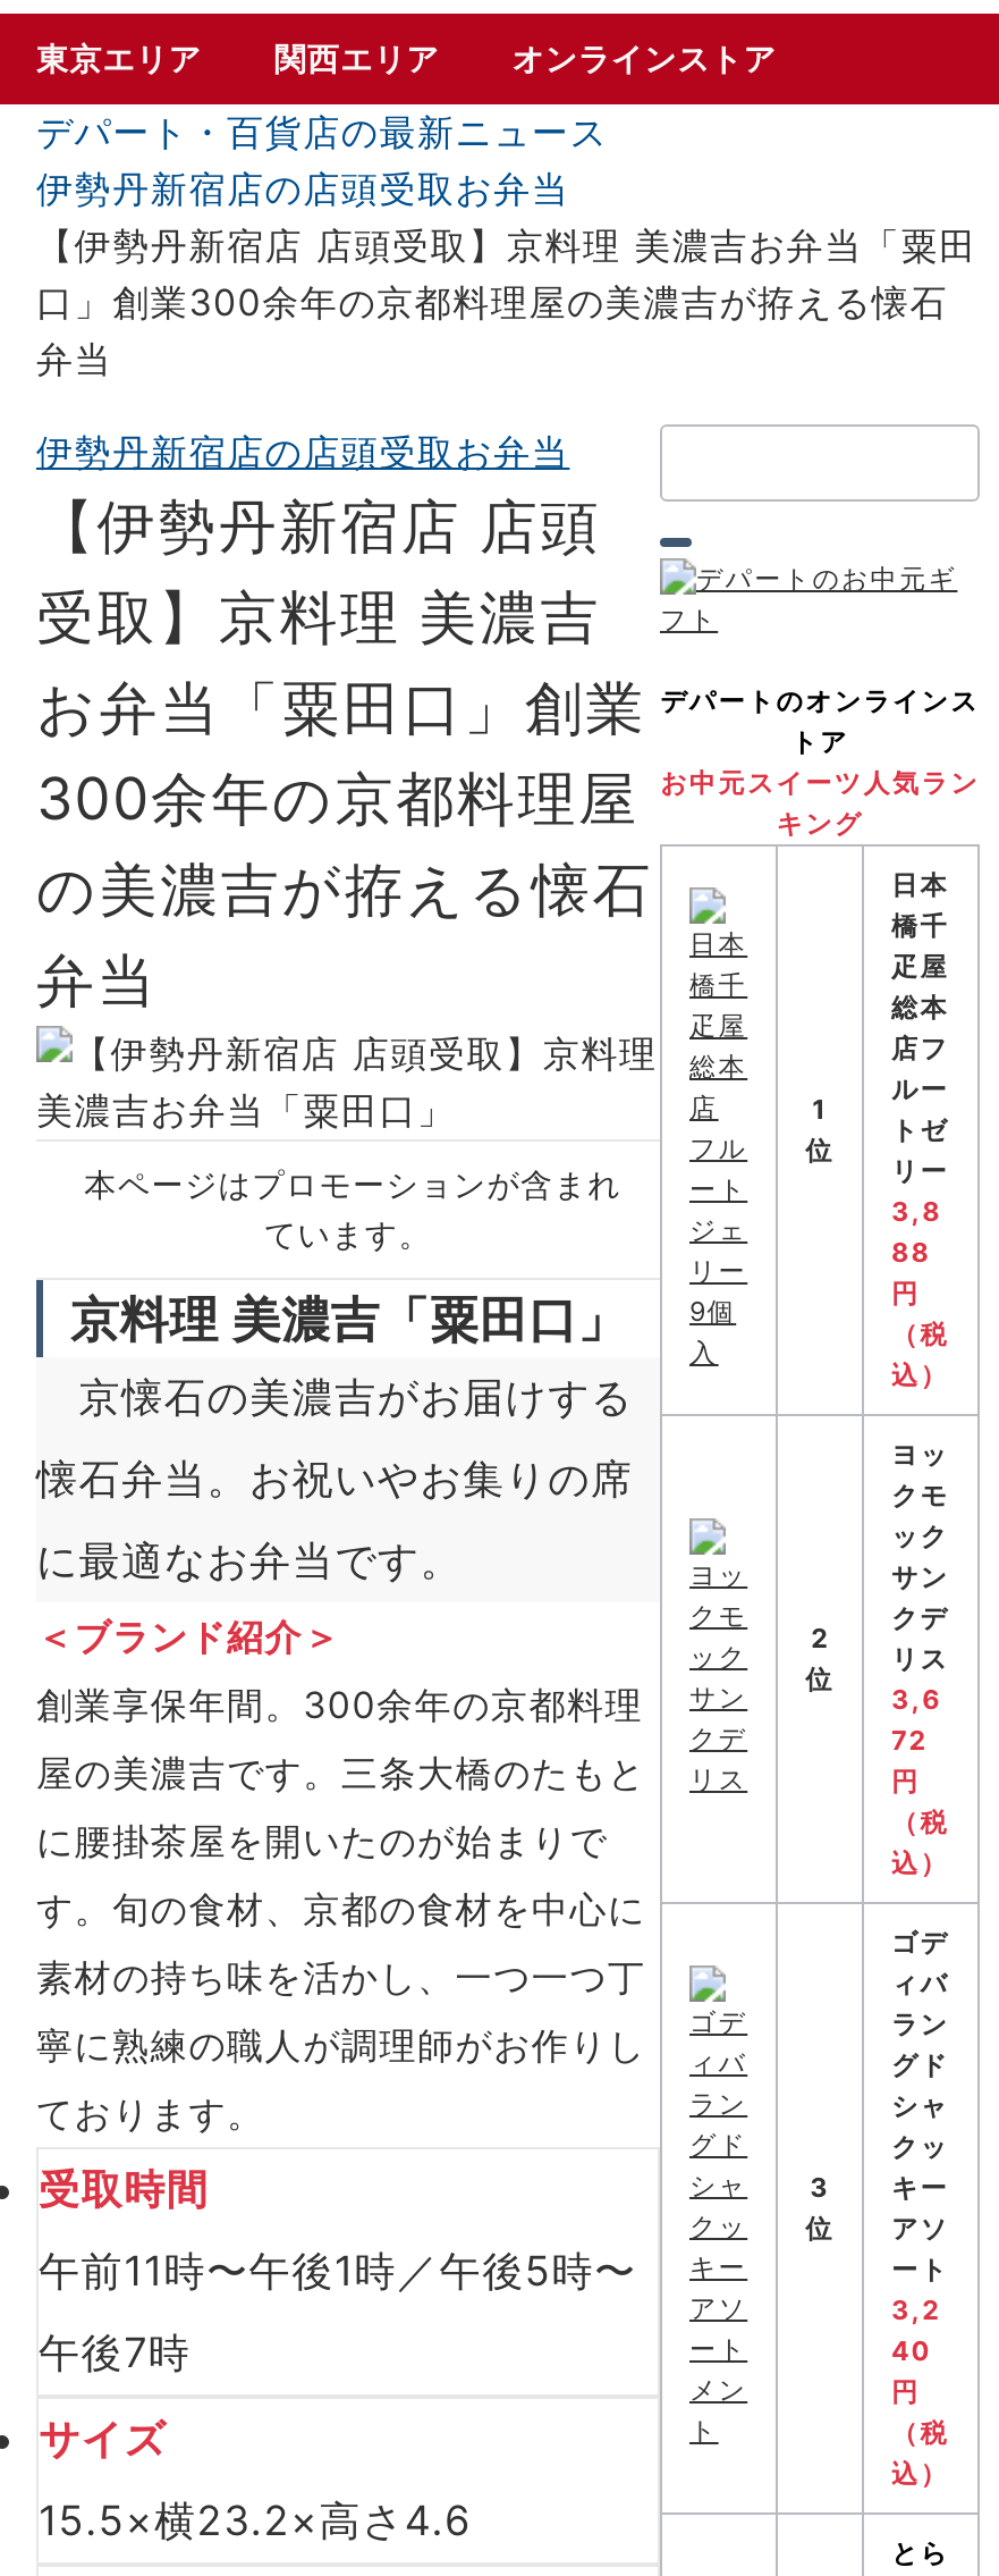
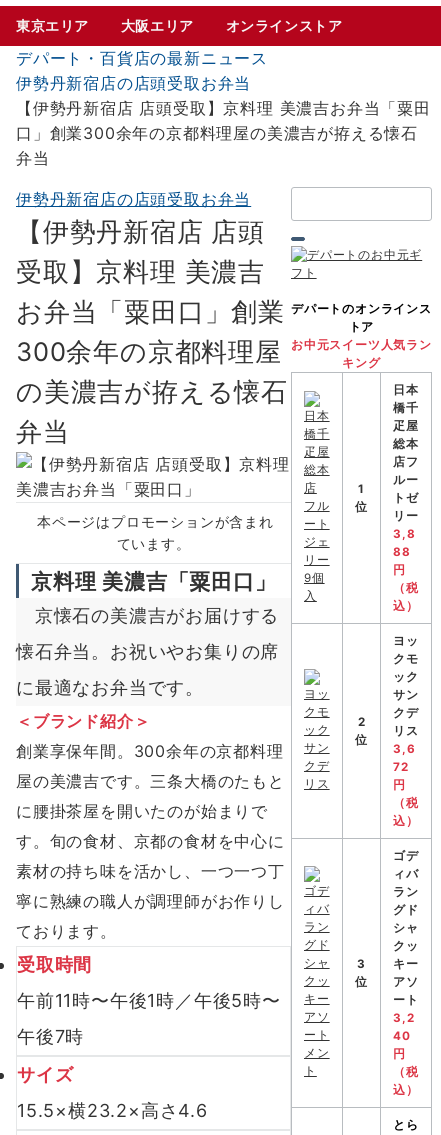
[274,39,439,77] 関西エリア -> [121,17,194,34] 大阪エリア

